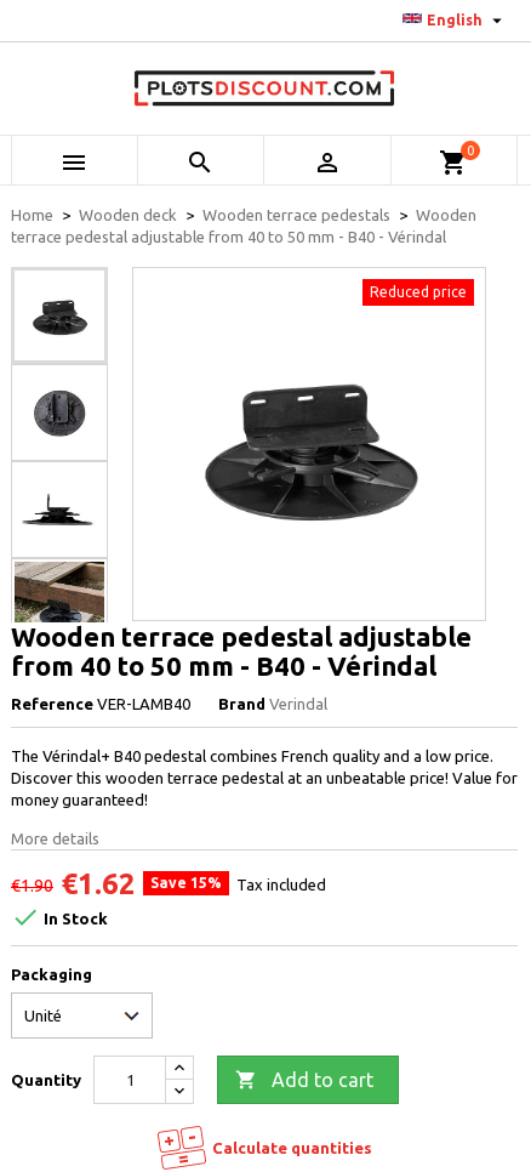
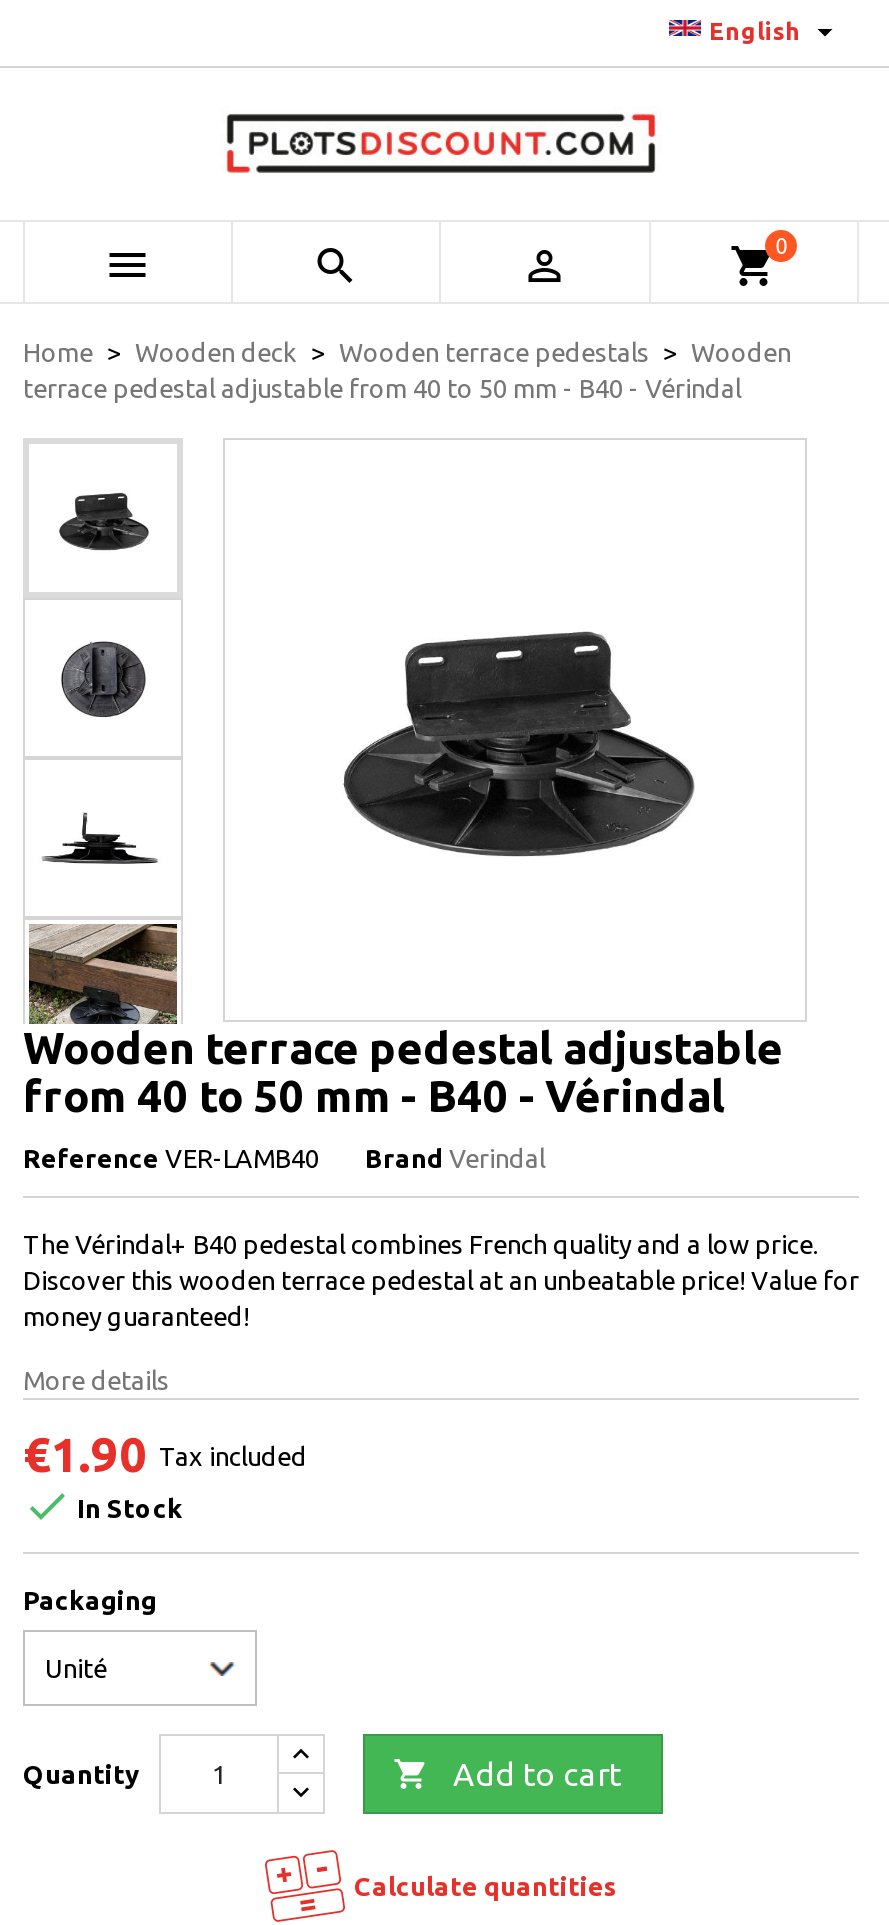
[370,284,467,300] Reduced price -> none
[11,867,326,900] €1.90 €1.62 | Save 15% | Tax included -> [23,1428,307,1482] €1.90 Tax included

